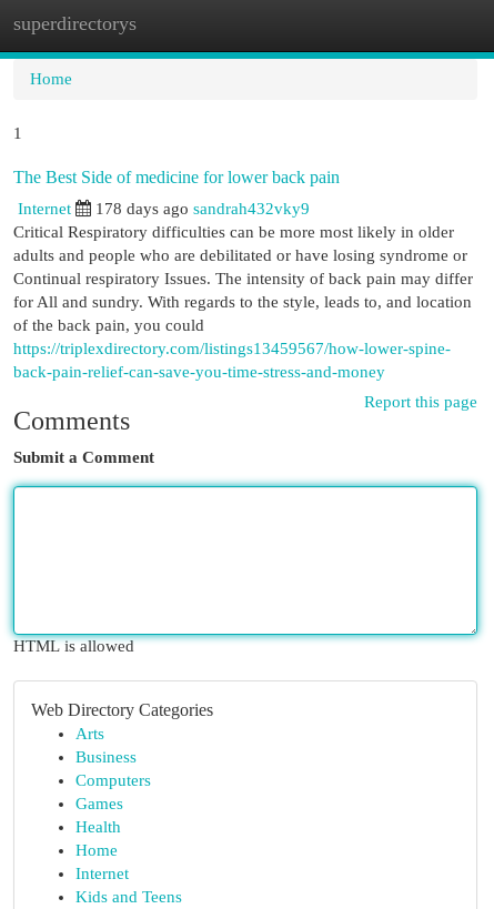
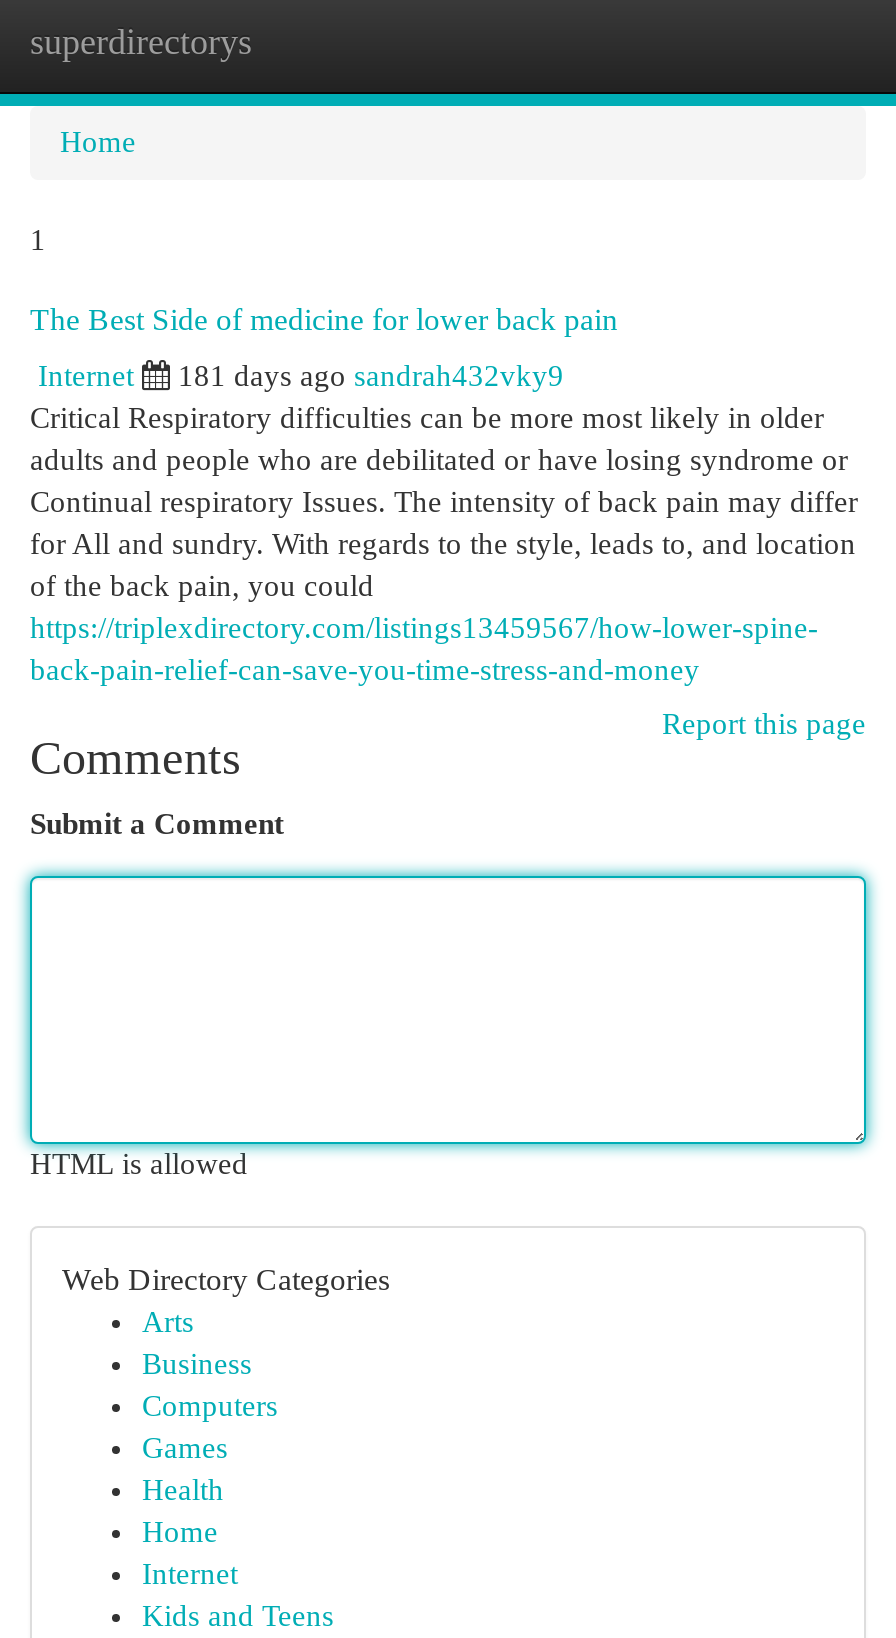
[95,200,310,218] 178 days ago sandrah432vky9 -> [178,360,564,392] 181 days ago sandrah432vky9

